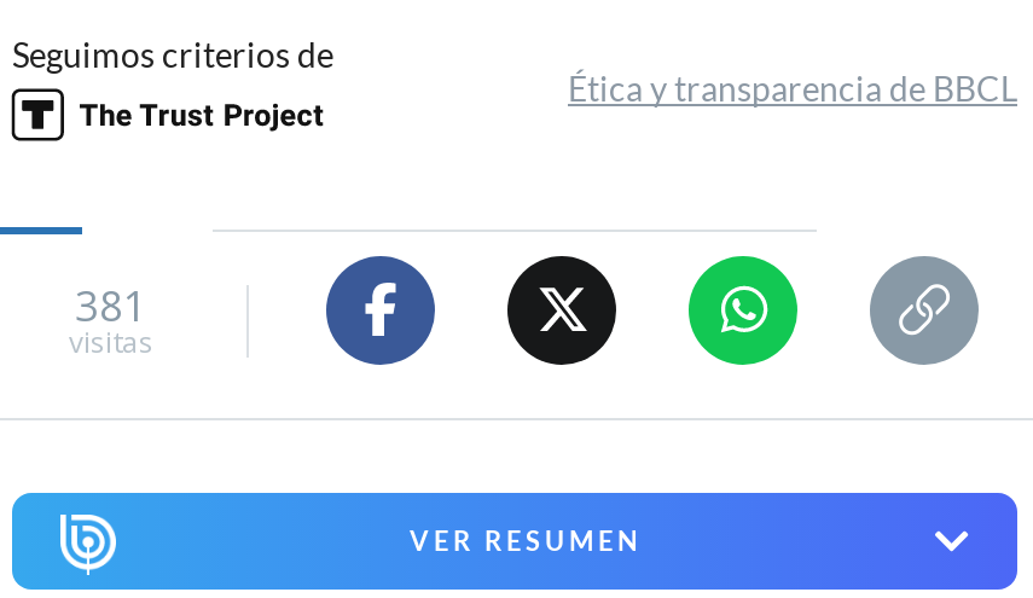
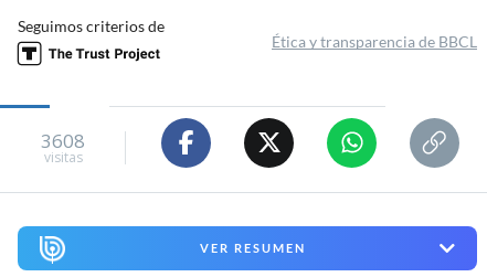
[75,278,147,334] 381 -> [41,128,85,154] 3608

